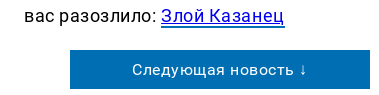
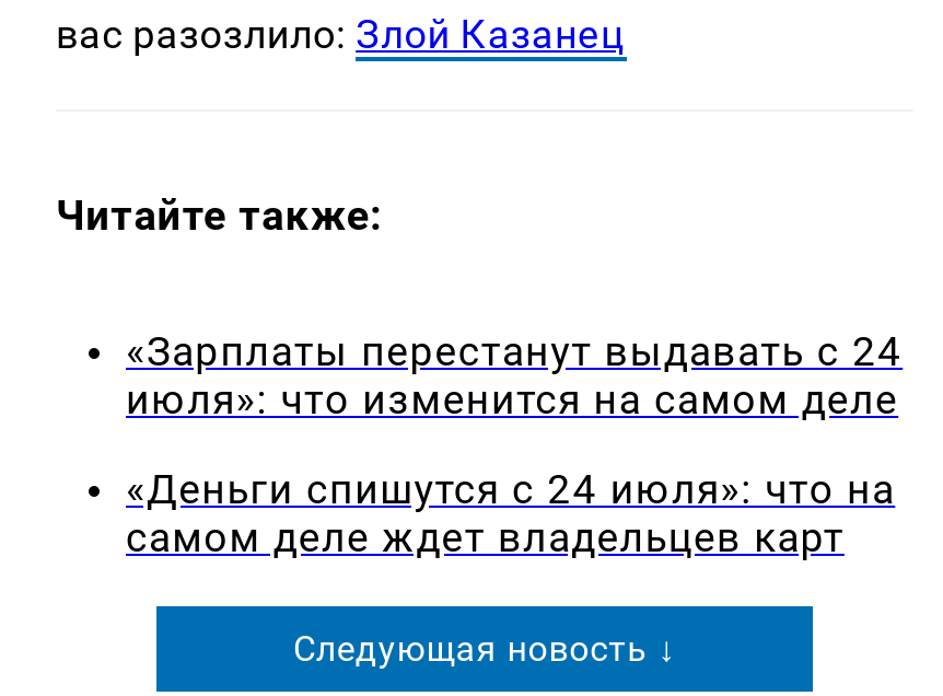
none -> [56,191,903,562] Читайте также: | «Зарплаты перестанут выдавать с 24 | июля»: что изменится на самом деле | «Деньги спишутся с 24 июля»: что на | самом деле ждет владельцев карт

